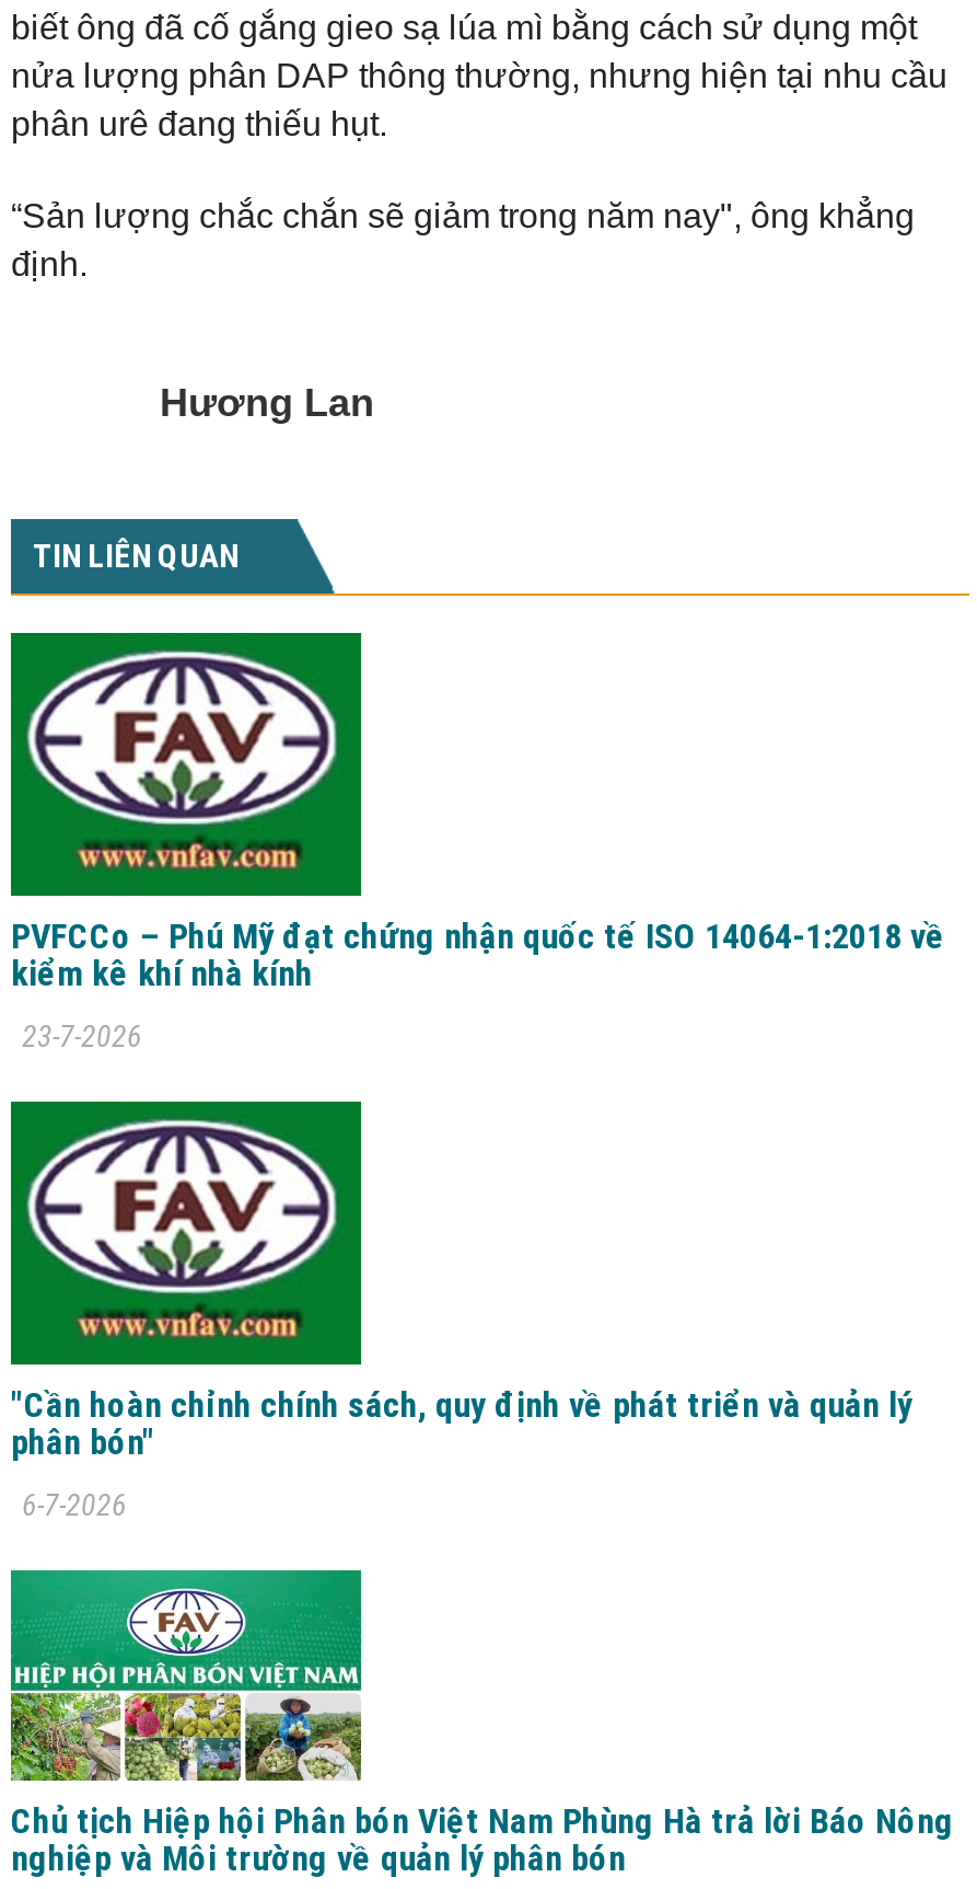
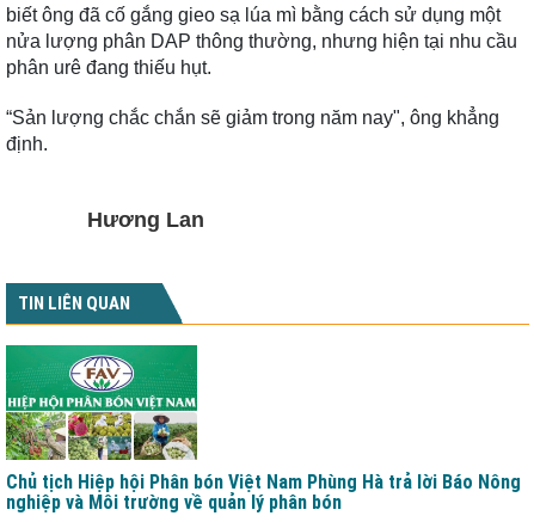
[9,633,945,1053] [image] | PVFCCo – Phú Mỹ đạt chứng nhận quốc tế ISO 14064-1:2018 về | kiểm kê khí nhà kính | 23-7-2026 -> none
[9,1099,912,1521] [image] | "Cần hoàn chỉnh chính sách, quy định về phát triển và quản lý | phân bón" | 6-7-2026 -> none

